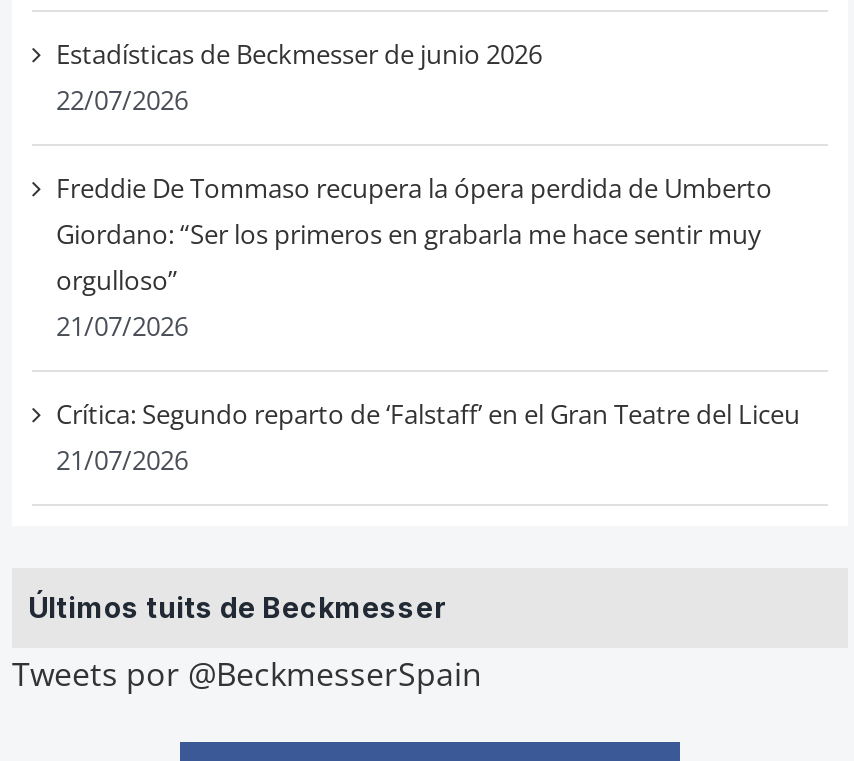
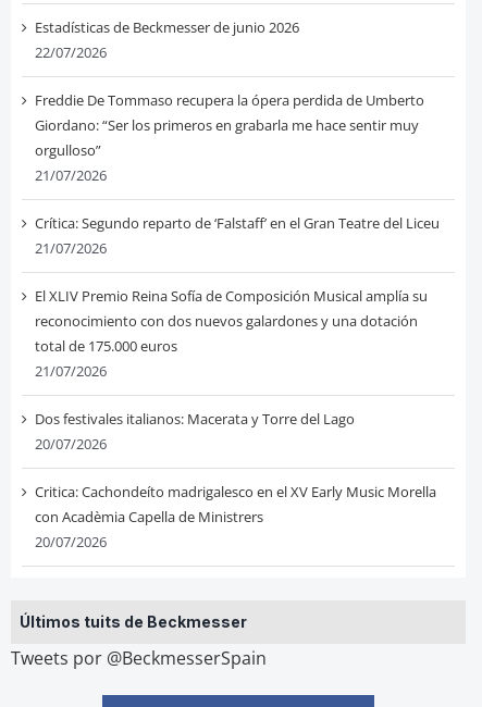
none -> [35,286,436,552] El XLIV Premio Reina Sofía de Composición Musical amplía su | reconocimiento con dos nuevos galardones y una dotación | total de 175.000 euros | 21/07/2026 | Dos festivales italianos: Macerata y Torre del Lago | 20/07/2026 | Critica: Cachondeíto madrigalesco en el XV Early Music Morella | con Acadèmia Capella de Ministrers | 20/07/2026

